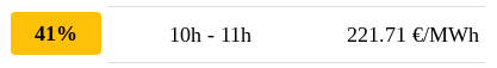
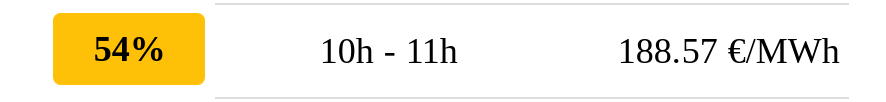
[35,21,78,45] 41% -> [94,28,166,68] 54%
[347,22,480,46] 221.71 €/MWh -> [618,30,840,70] 188.57 €/MWh

